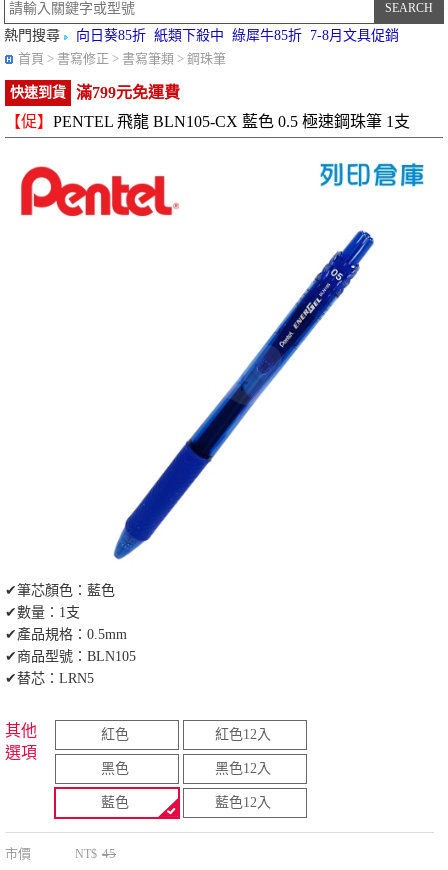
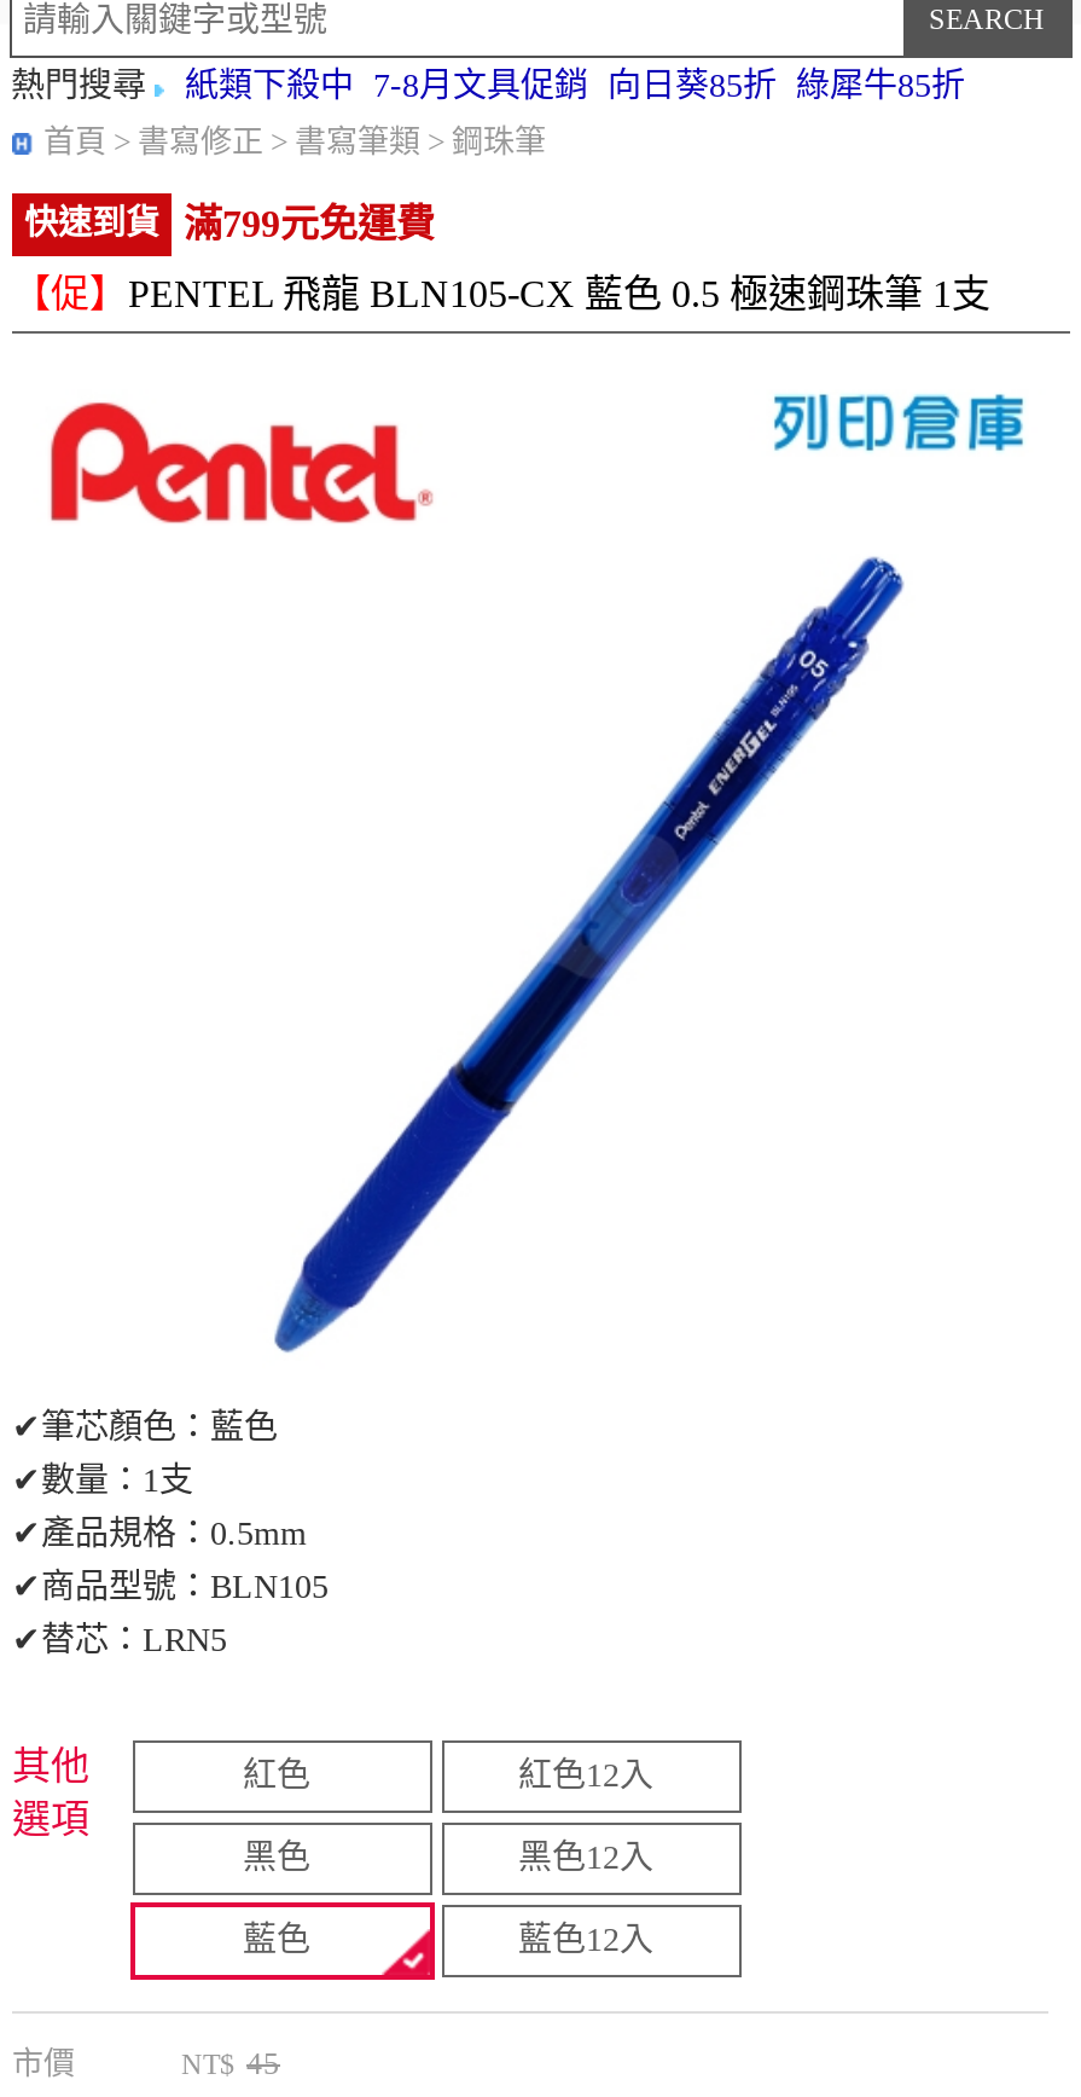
[76,28,399,43] 向日葵85折 紙類下殺中 綠犀牛85折 7-8月文具促銷 -> [185,68,965,104] 紙類下殺中 7-8月文具促銷 向日葵85折 綠犀牛85折

